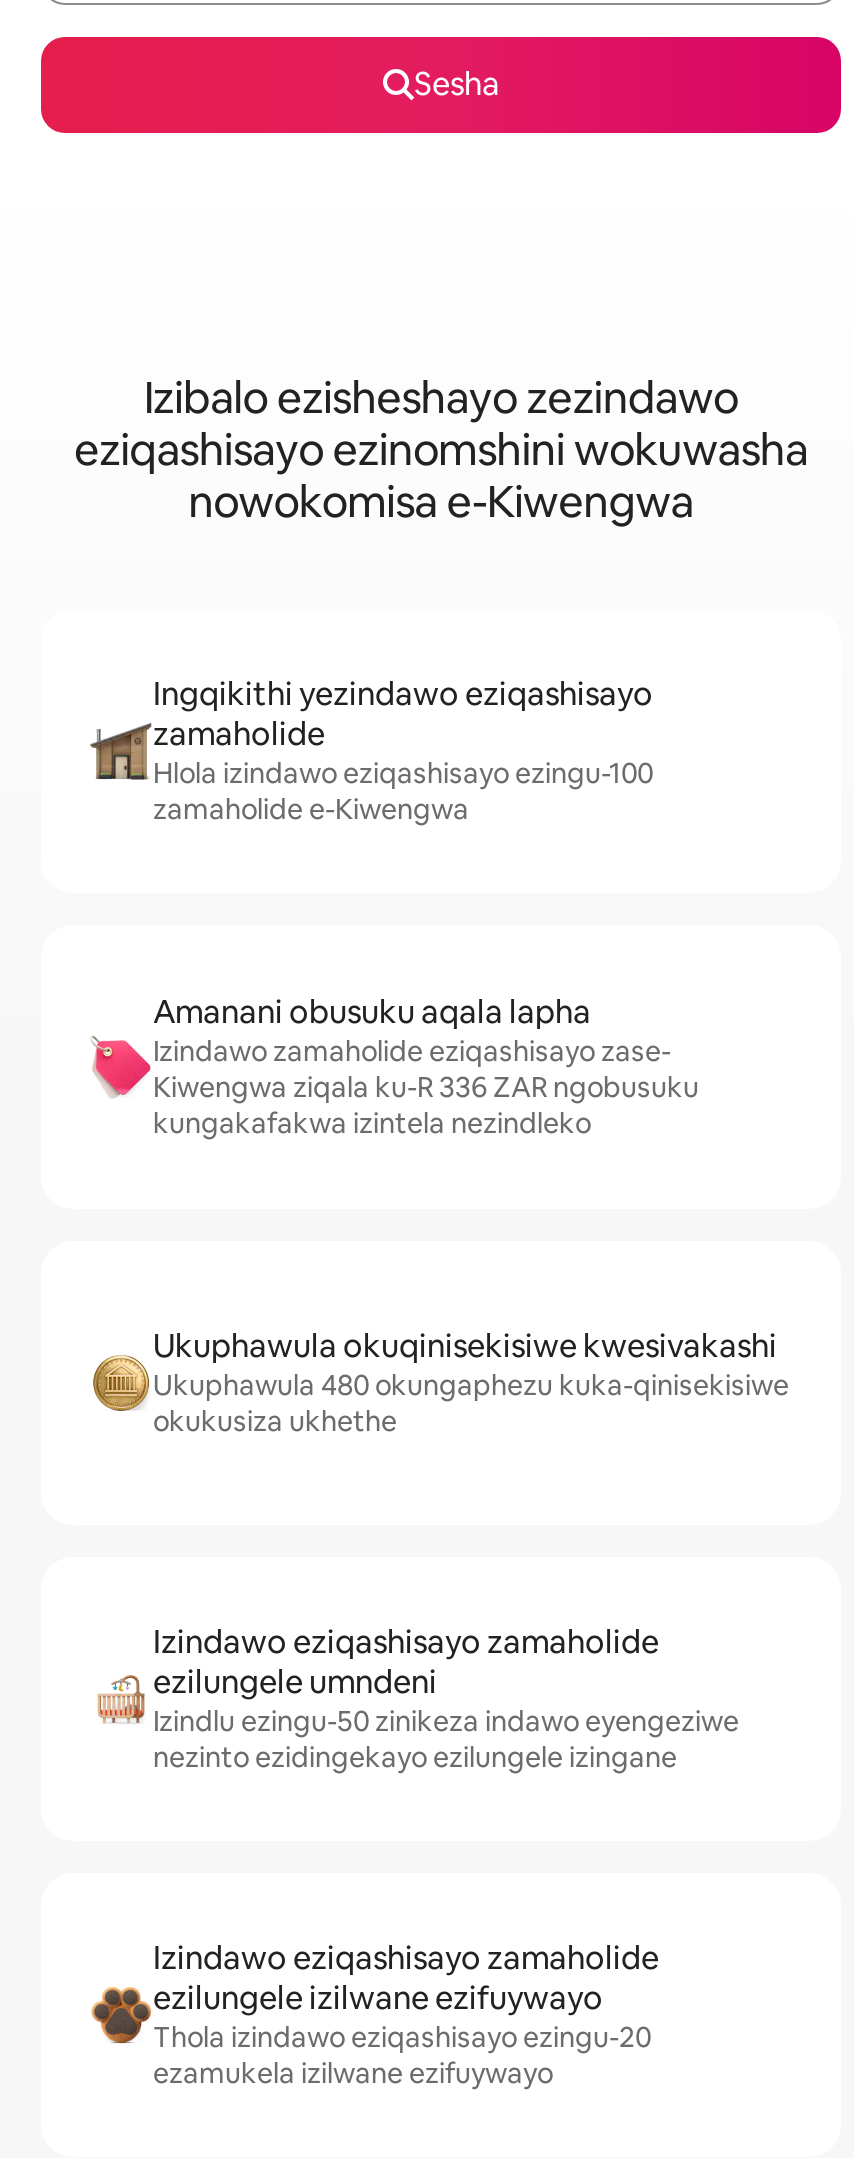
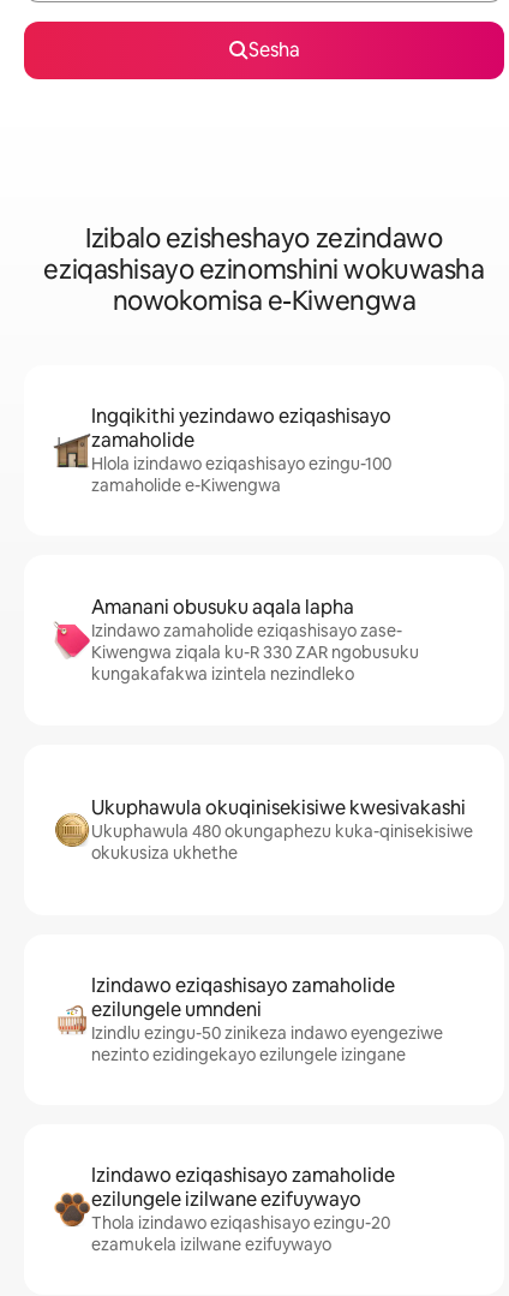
[153,1068,699,1104] Kiwengwa ziqala ku-R 336 ZAR ngobusuku -> [91,642,419,663] Kiwengwa ziqala ku-R 330 ZAR ngobusuku

